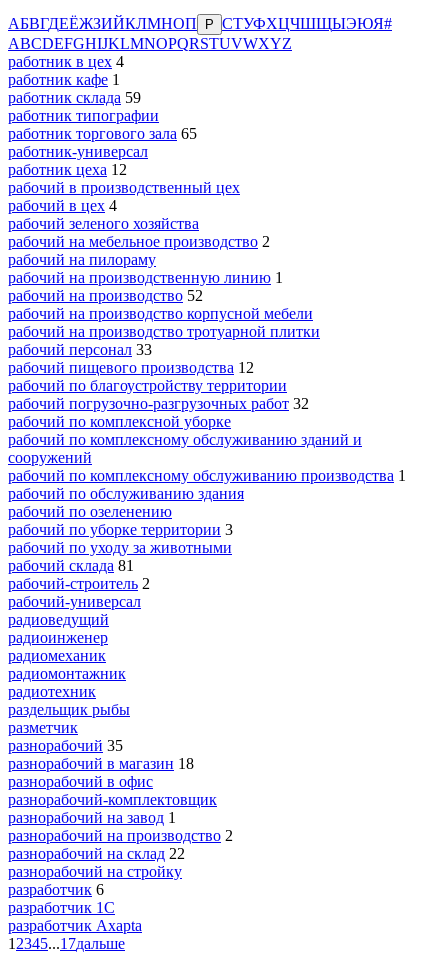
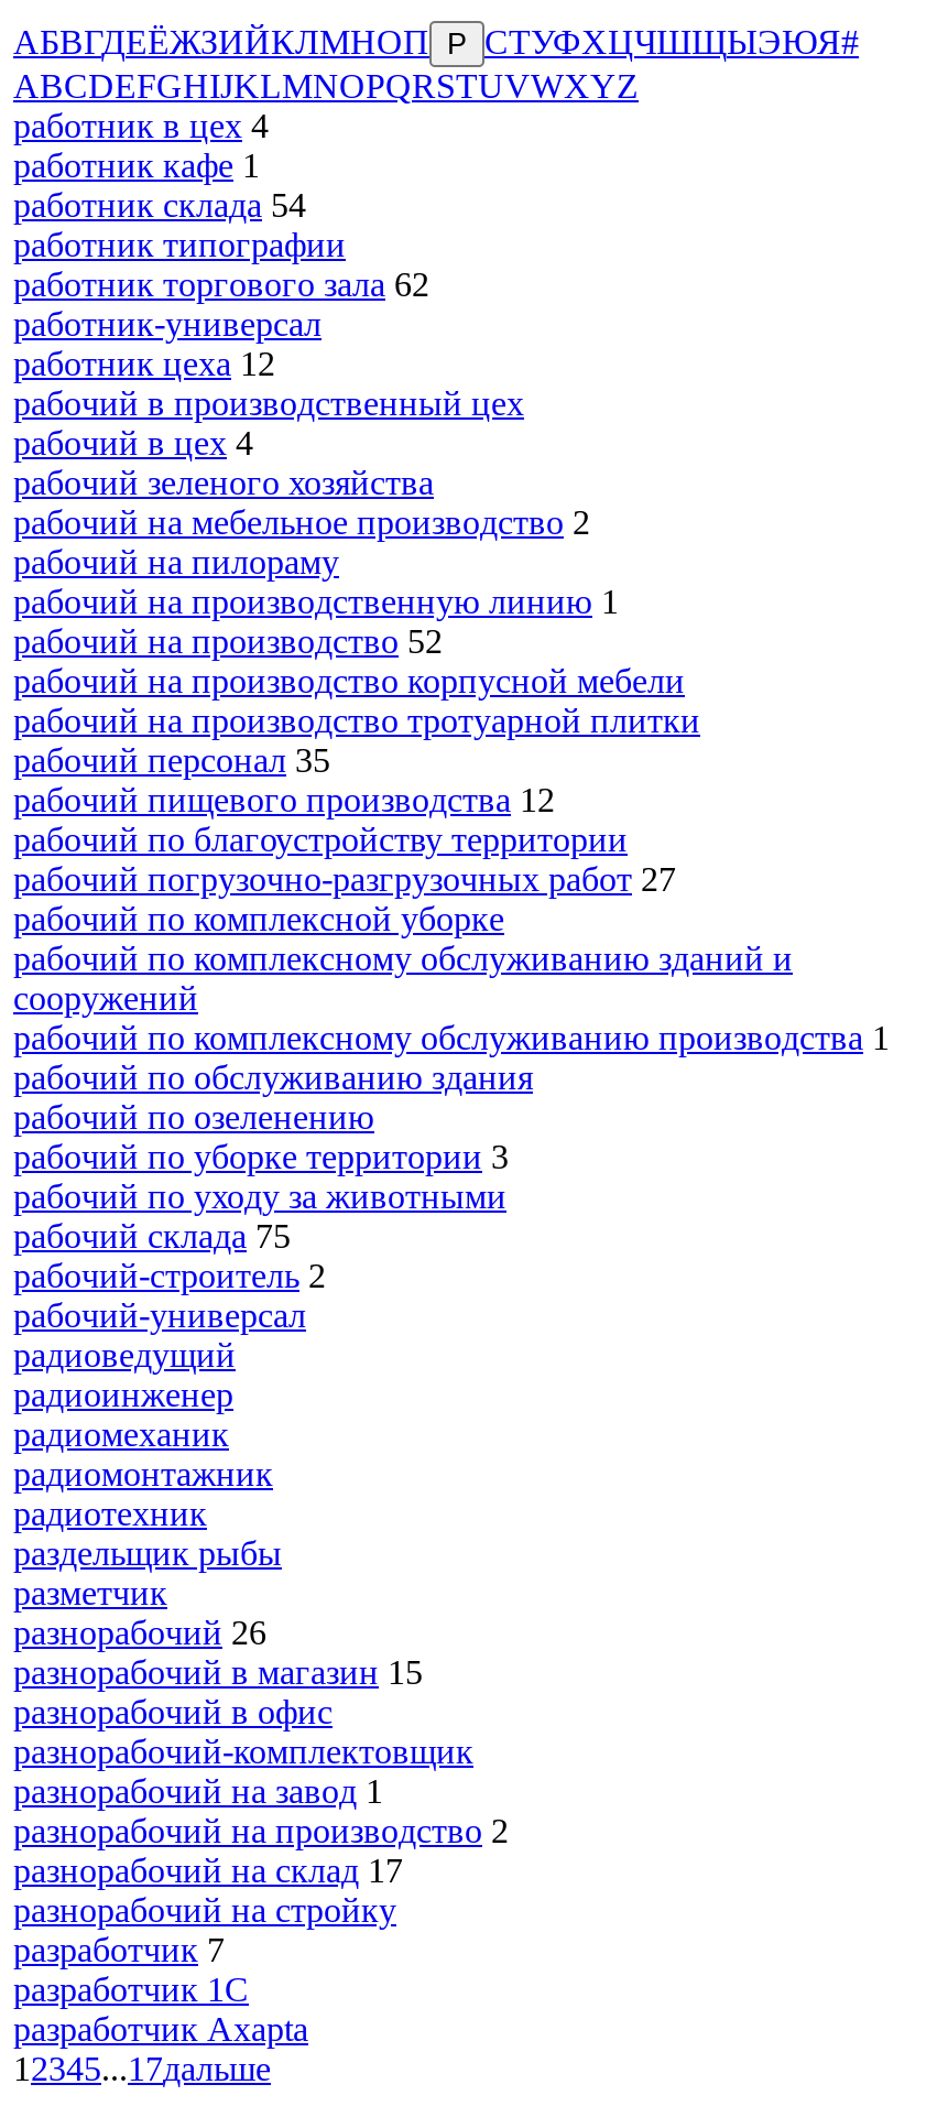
[8,89,141,106] работник склада 59 -> [13,186,306,223] работник склада 54
[8,125,197,142] работник торгового зала 65 -> [13,265,429,303] работник торгового зала 62
[8,341,152,358] рабочий персонал 33 -> [13,741,330,779] рабочий персонал 35
[8,395,309,412] рабочий погрузочно-разгрузочных работ 32 -> [13,860,676,897] рабочий погрузочно-разгрузочных работ 27
[8,557,134,574] рабочий склада 81 -> [13,1217,291,1254] рабочий склада 75
[8,737,123,754] разнорабочий 35 -> [13,1613,266,1651] разнорабочий 26
[8,755,194,772] разнорабочий в магазин 18 -> [13,1653,423,1691] разнорабочий в магазин 15
[8,845,185,862] разнорабочий на склад 22 -> [13,1851,403,1889] разнорабочий на склад 17
[8,881,104,898] разработчик 6 -> [13,1931,225,1968] разработчик 7

